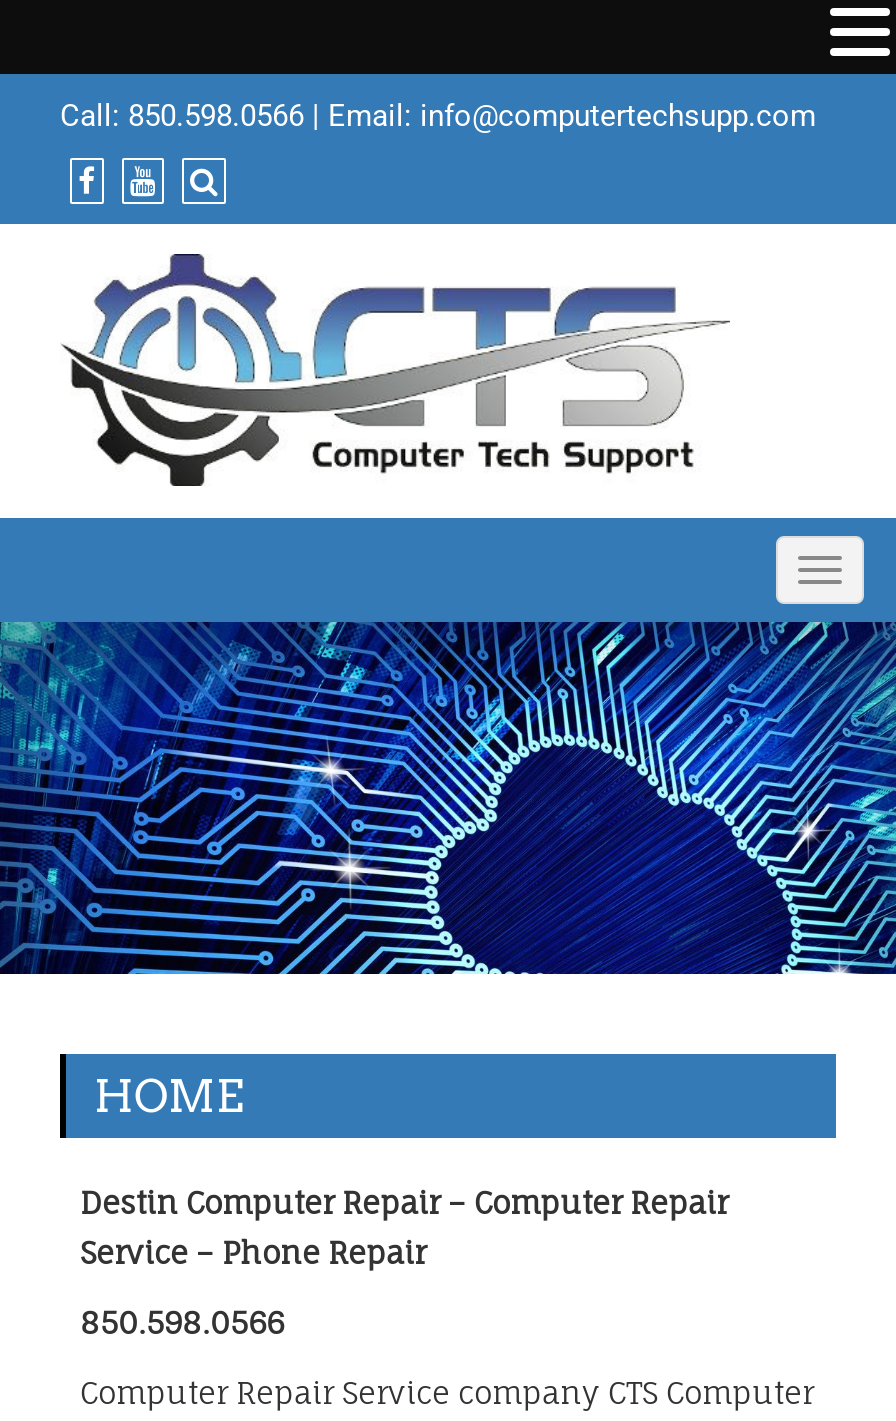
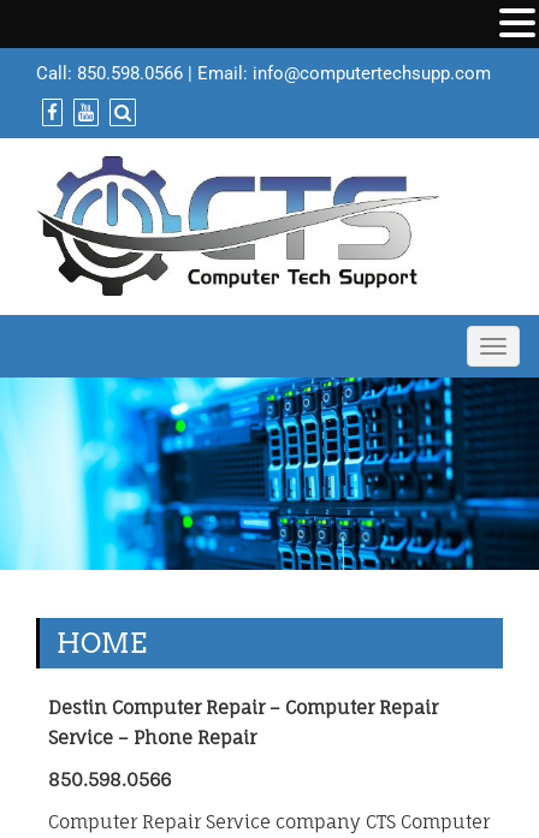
[6,620,890,978] [image] -> [4,376,535,571] [image]

